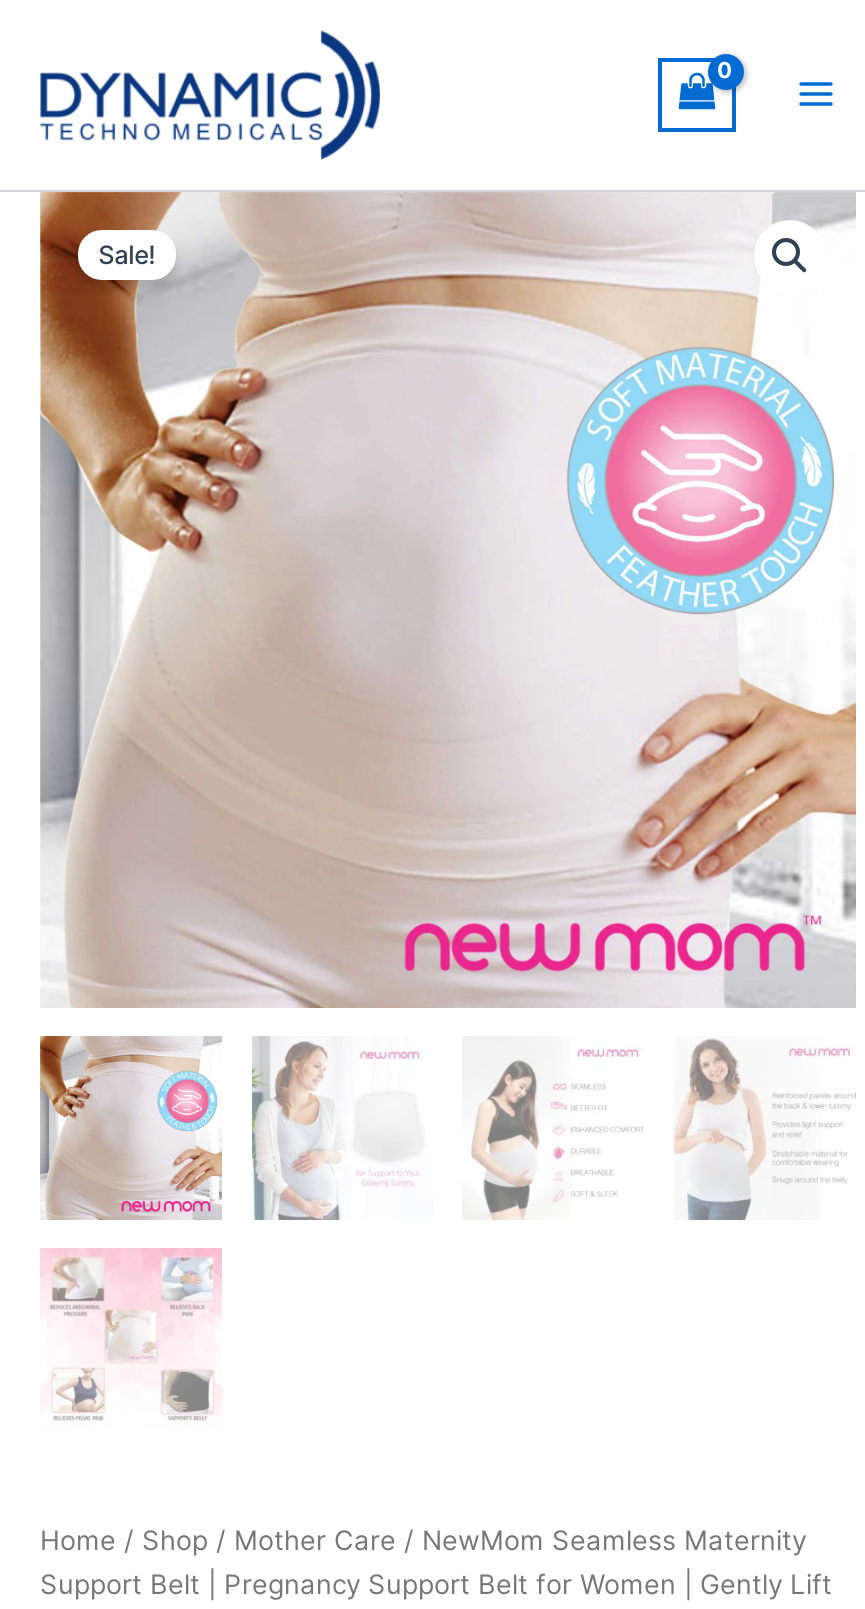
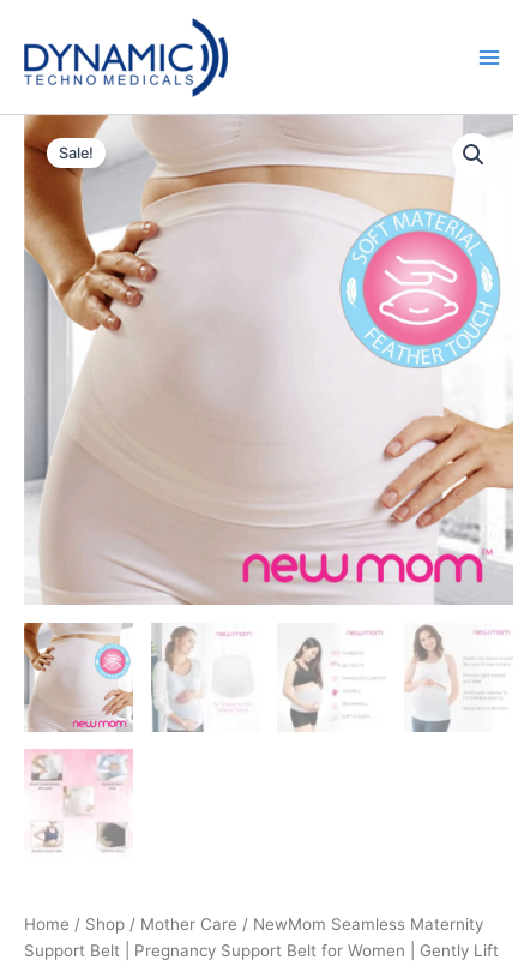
[656,52,748,134] [image] -> none

